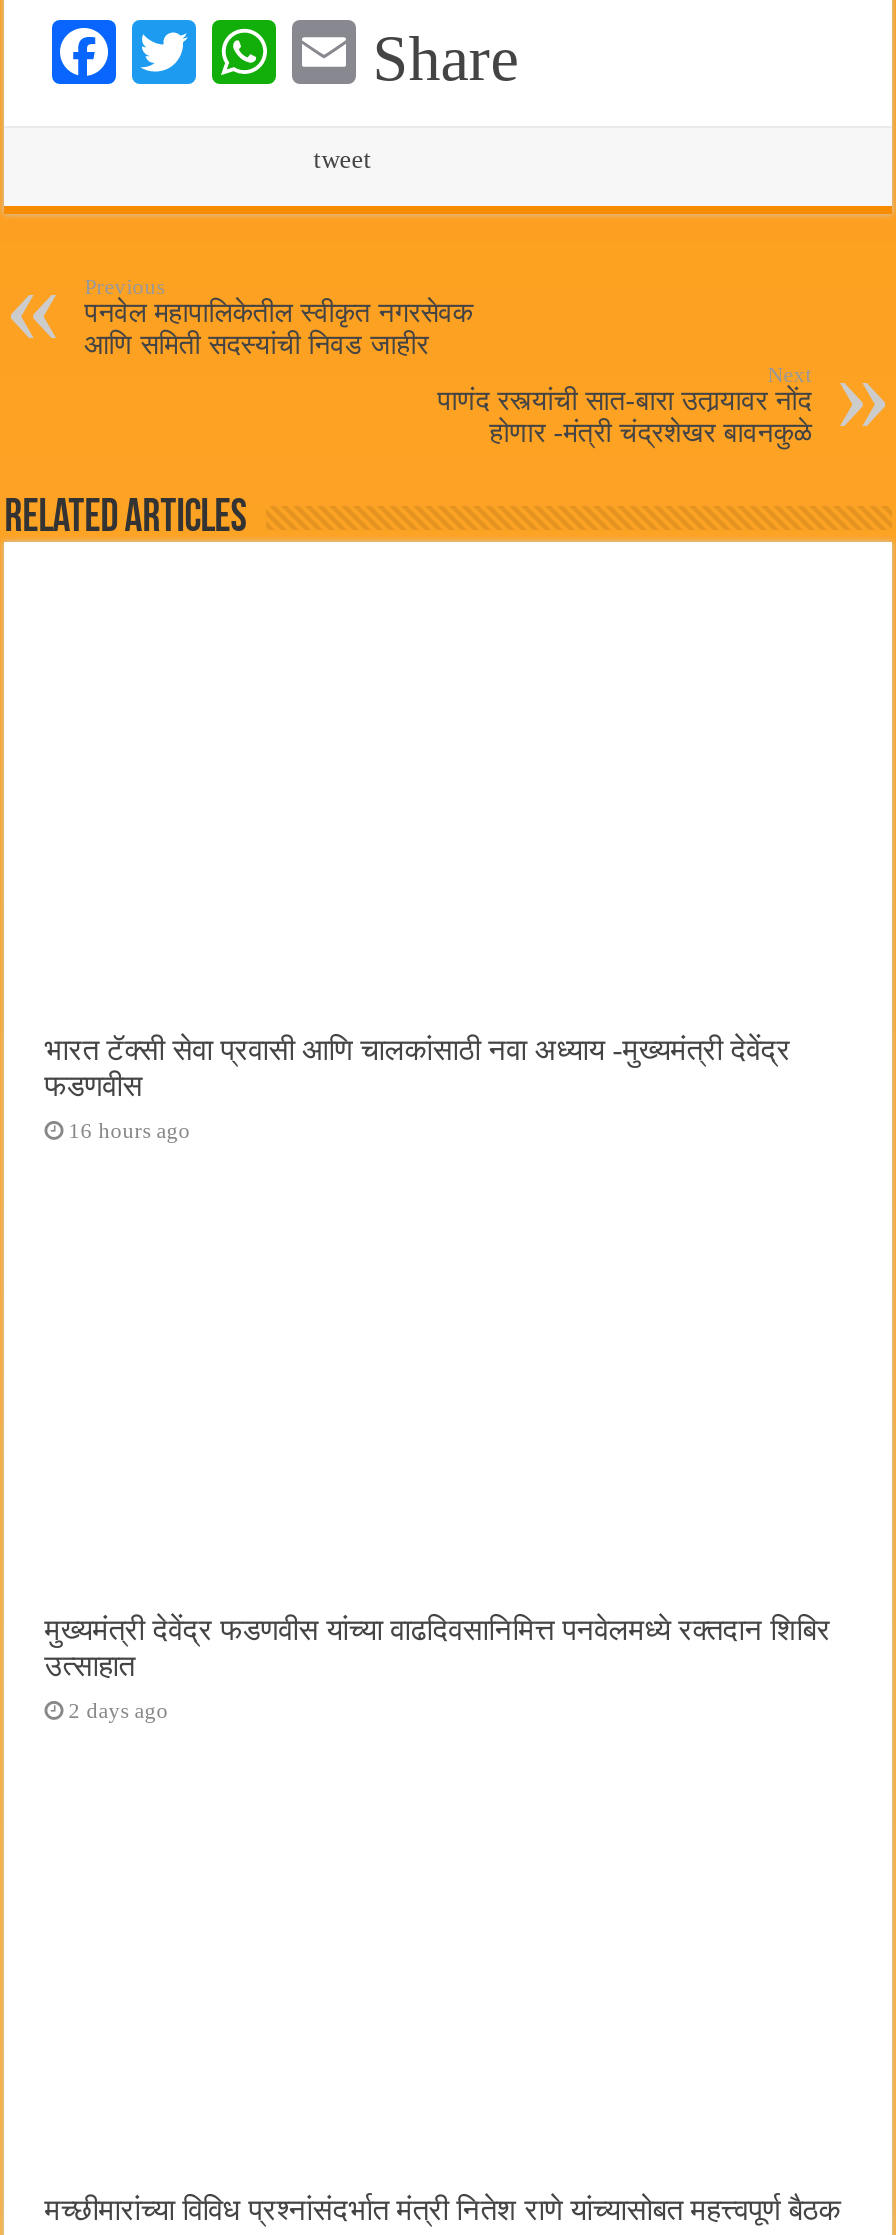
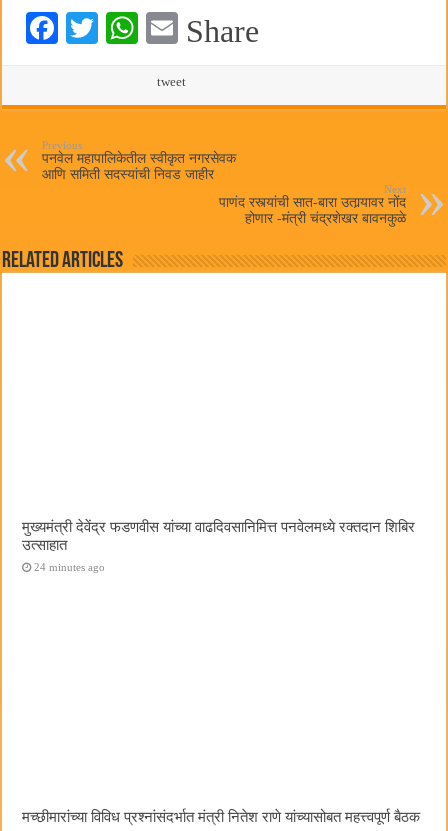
[44,1032,790,1142] भारत टॅक्सी सेवा प्रवासी आणि चालकांसाठी नवा अध्याय -मुख्यमंत्री देवेंद्र | फडणवीस | 16 hours ago -> none
[68,1698,168,1722] 2 days ago -> [34,561,105,573] 24 minutes ago

